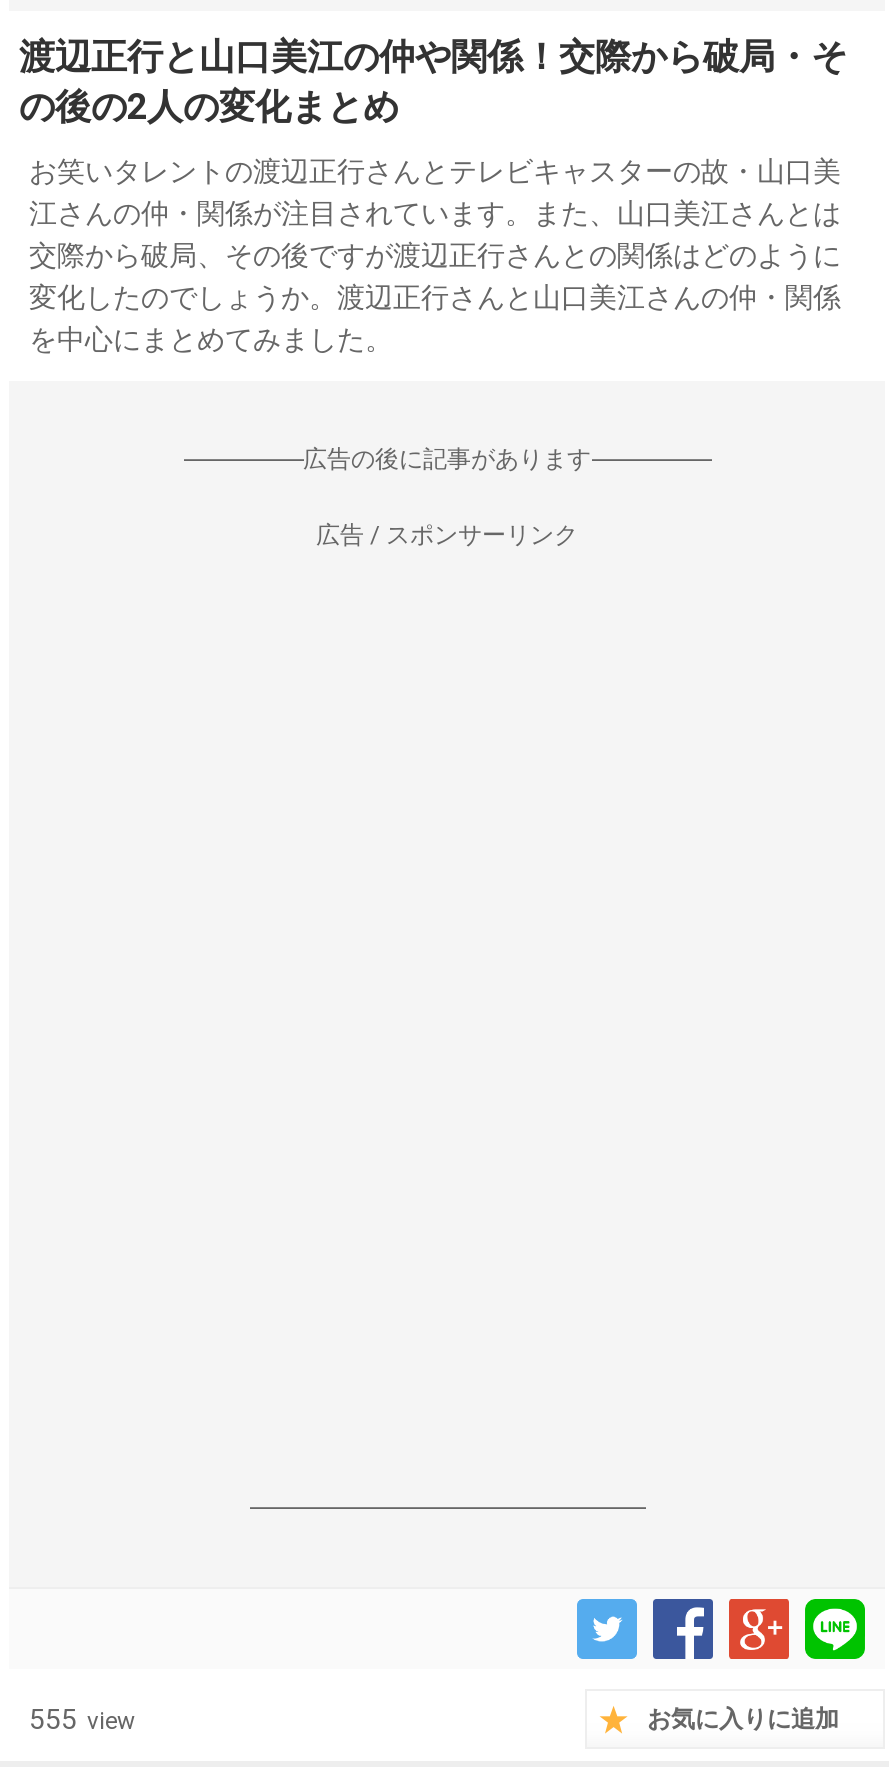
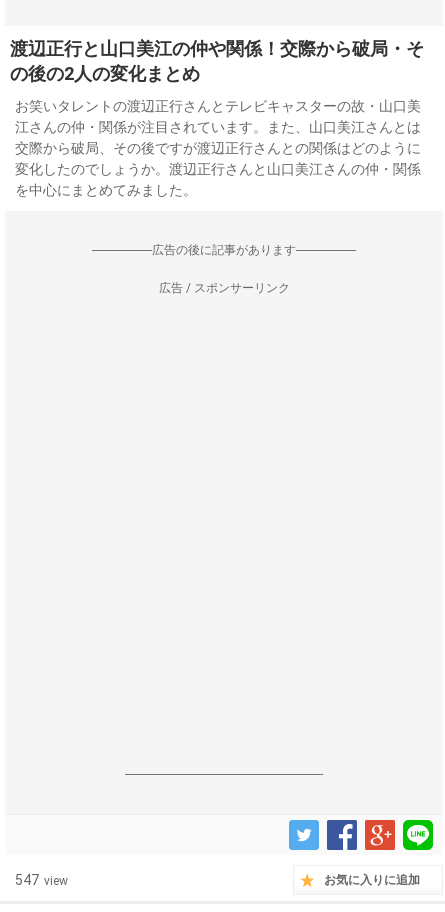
[29,1703,135,1735] 555 view -> [15,872,68,888] 547 view

